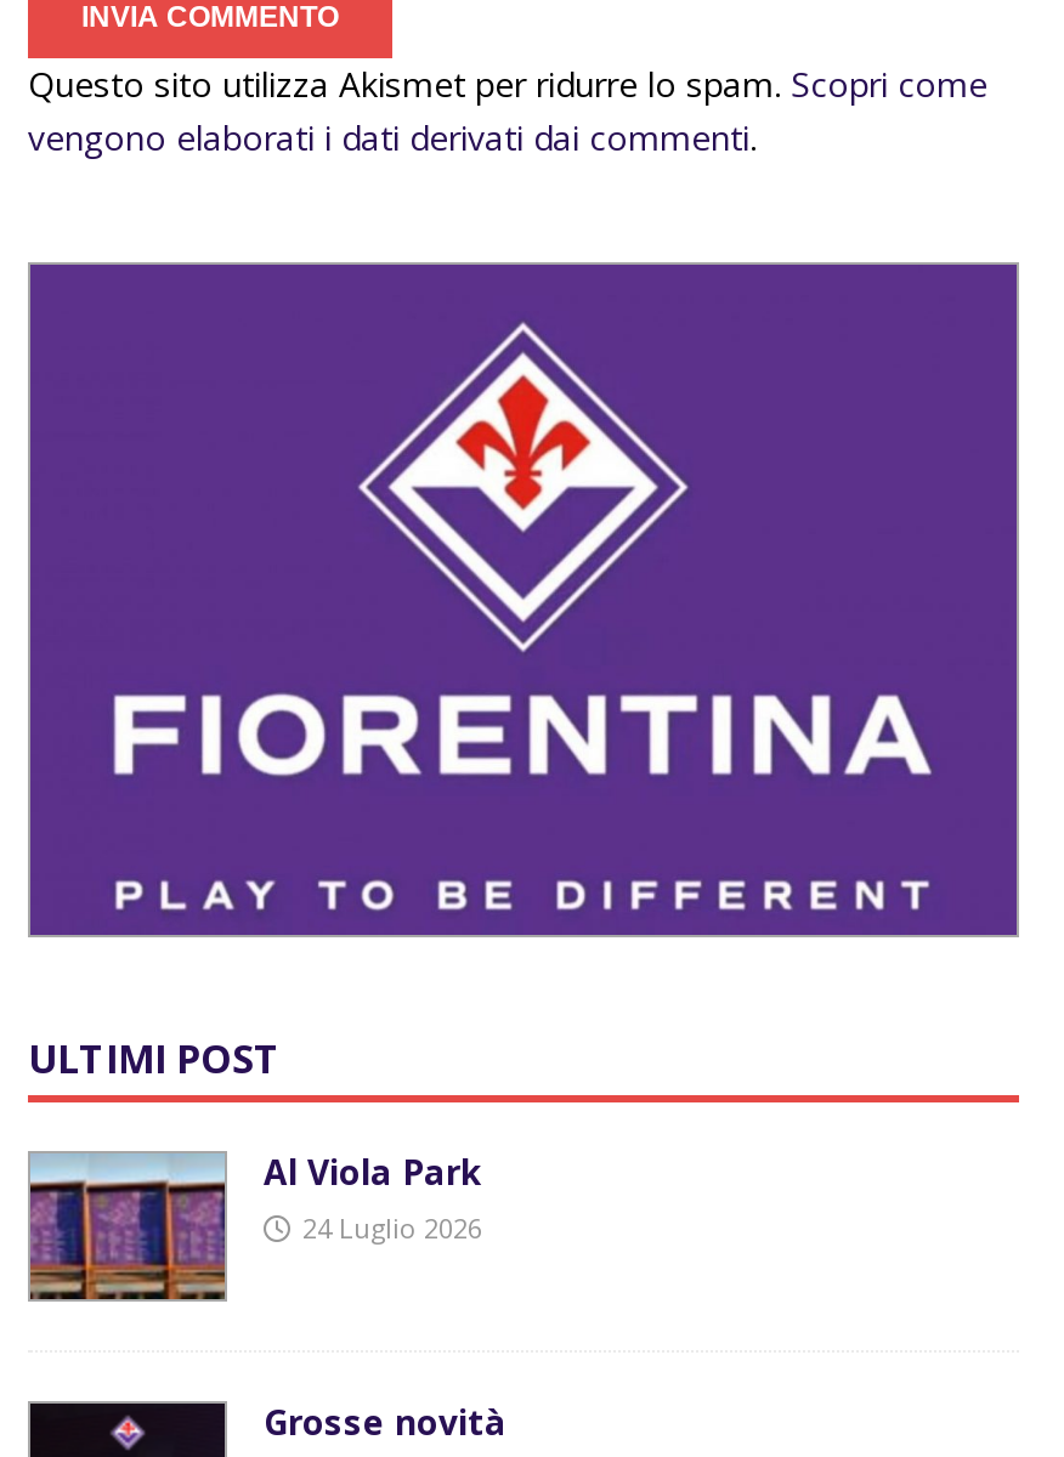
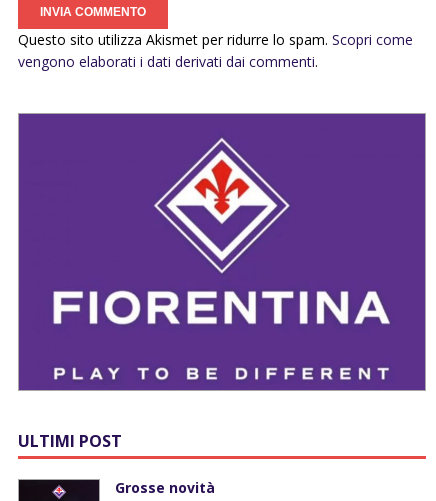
[28,1150,482,1304] [image] | Al Viola Park | 24 Luglio 2026 -> none

